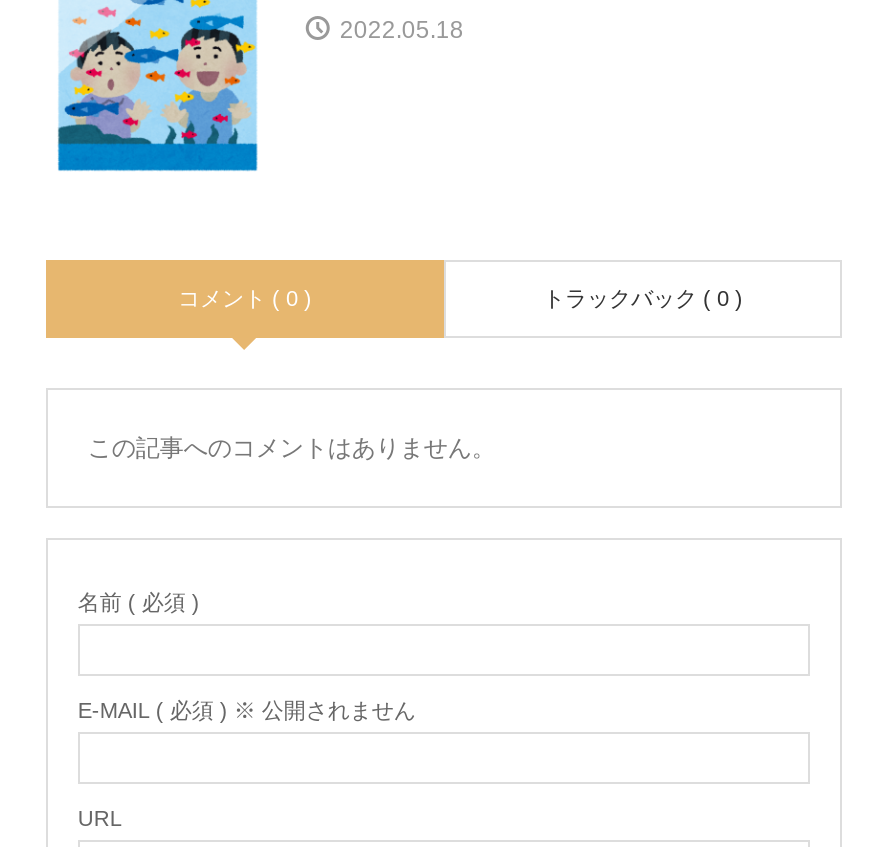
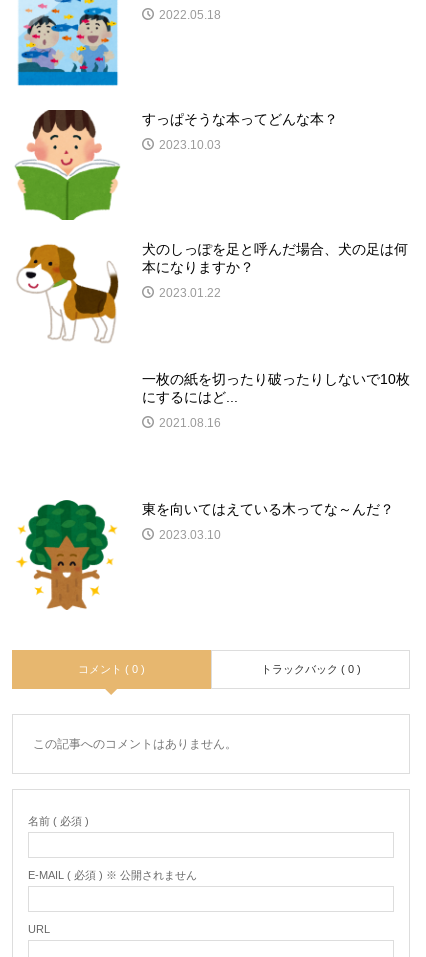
none -> [14,109,338,221] [image] | すっぱそうな本ってどんな本？ | 2023.10.03
none -> [16,241,408,343] [image] | 犬のしっぽを足と呼んだ場合、犬の足は何 | 本になりますか？ | 2023.01.22
none -> [16,499,394,611] [image] | 東を向いてはえている木ってな～んだ？ | 2023.03.10
none -> [142,371,410,430] 一枚の紙を切ったり破ったりしないで10枚 | にするにはど... | 2021.08.16

